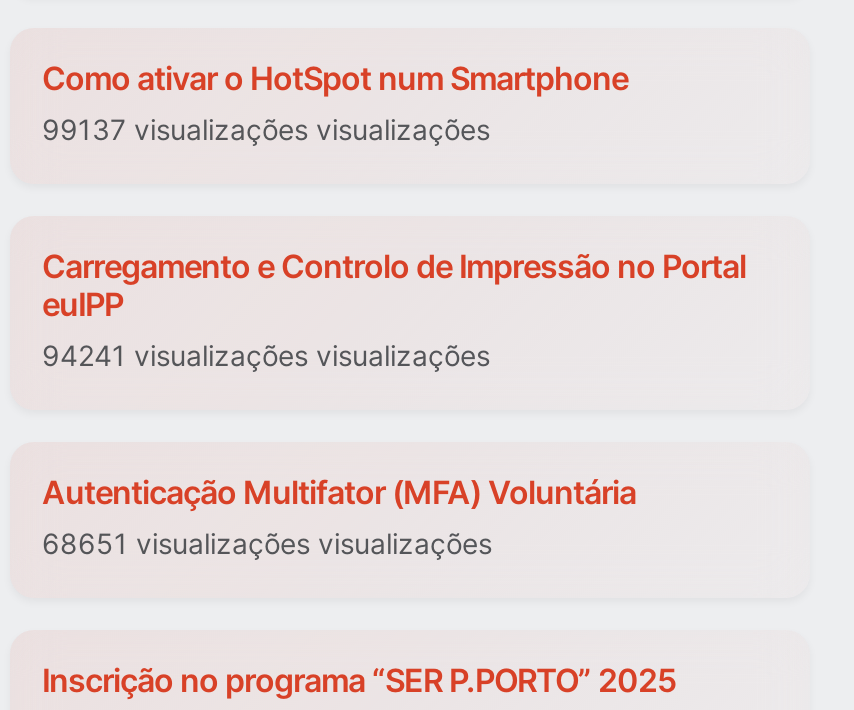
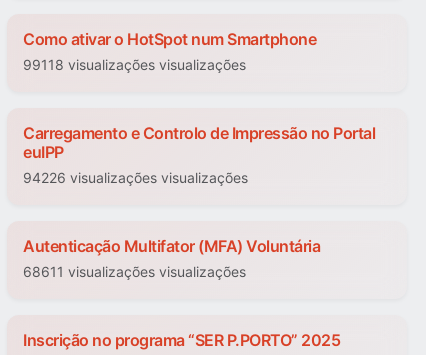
[42,113,490,147] 99137 visualizações visualizações -> [23,56,246,73] 99118 visualizações visualizações
[42,339,490,373] 94241 visualizações visualizações -> [23,169,248,186] 94226 visualizações visualizações
[42,527,492,561] 68651 visualizações visualizações -> [23,263,246,280] 68611 visualizações visualizações

